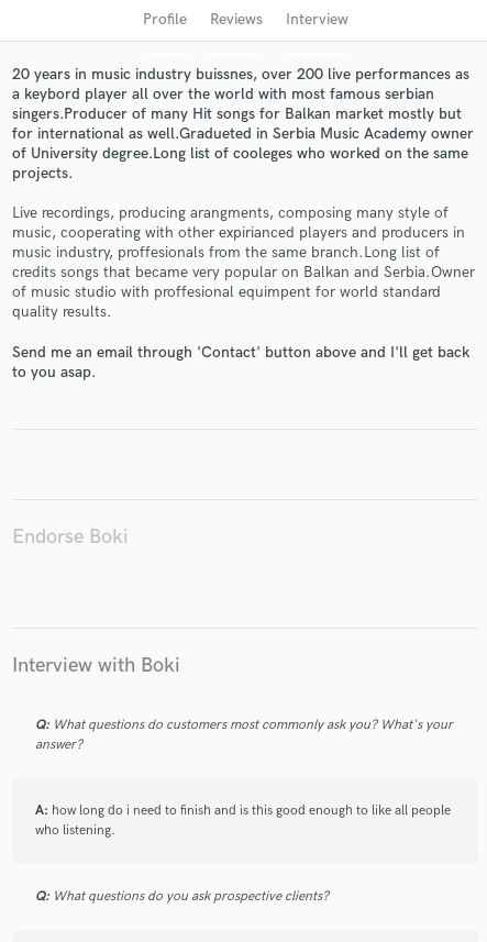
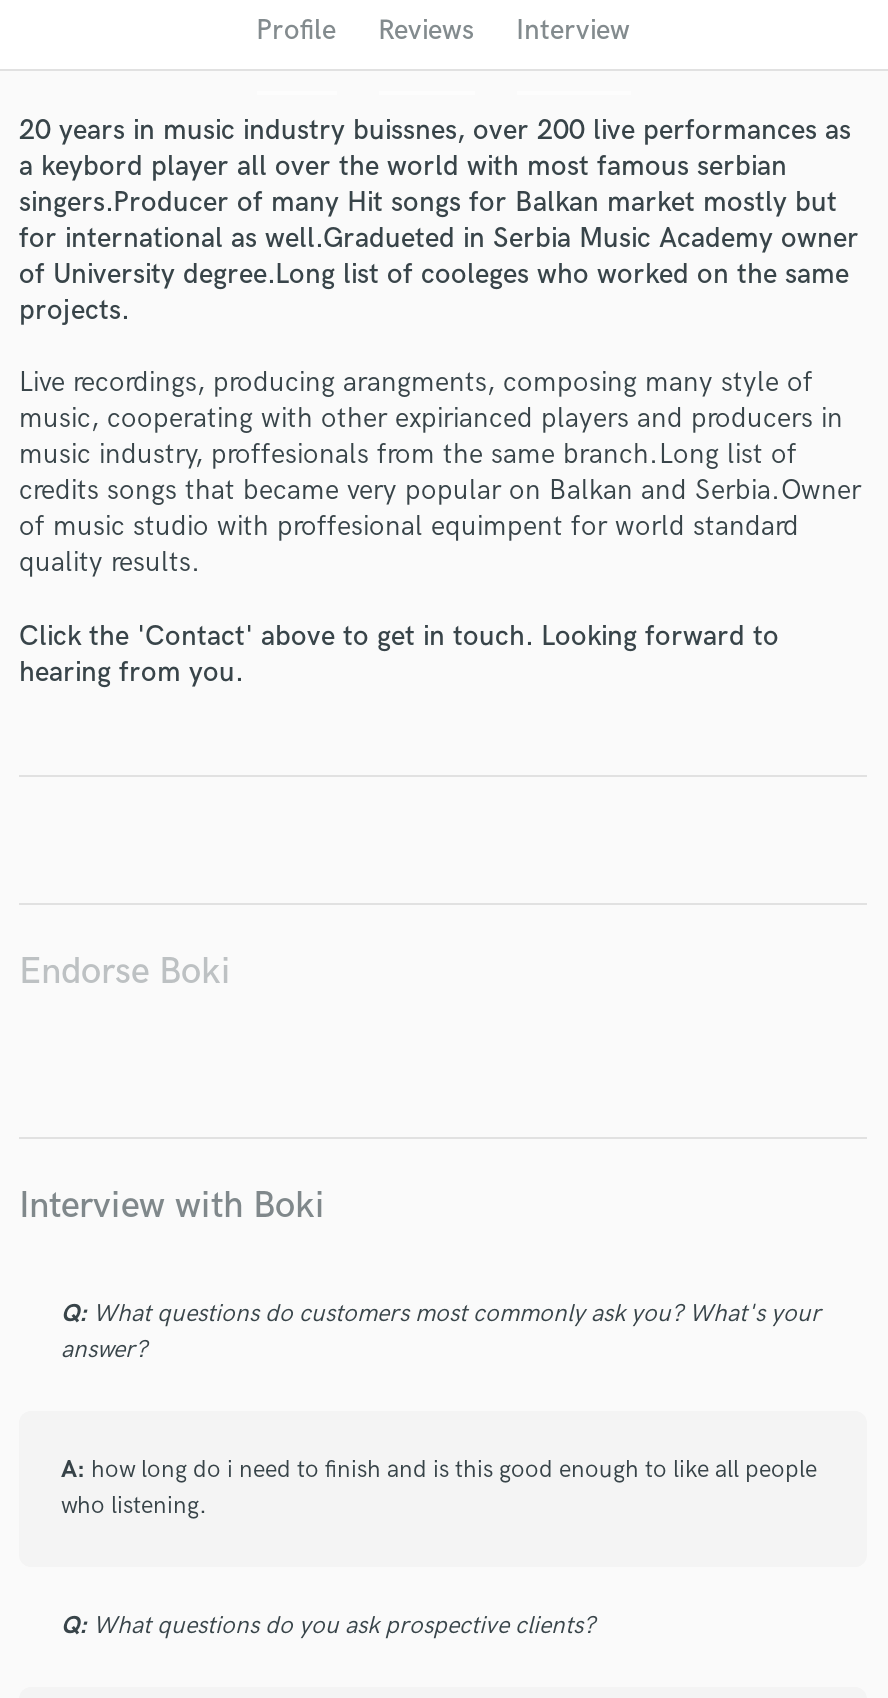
[12,343,469,381] Send me an email through 'Contact' button above and I'll get back | to you asap. -> [19,618,779,688] Click the 'Contact' above to get in touch. Looking forward to | hearing from you.

